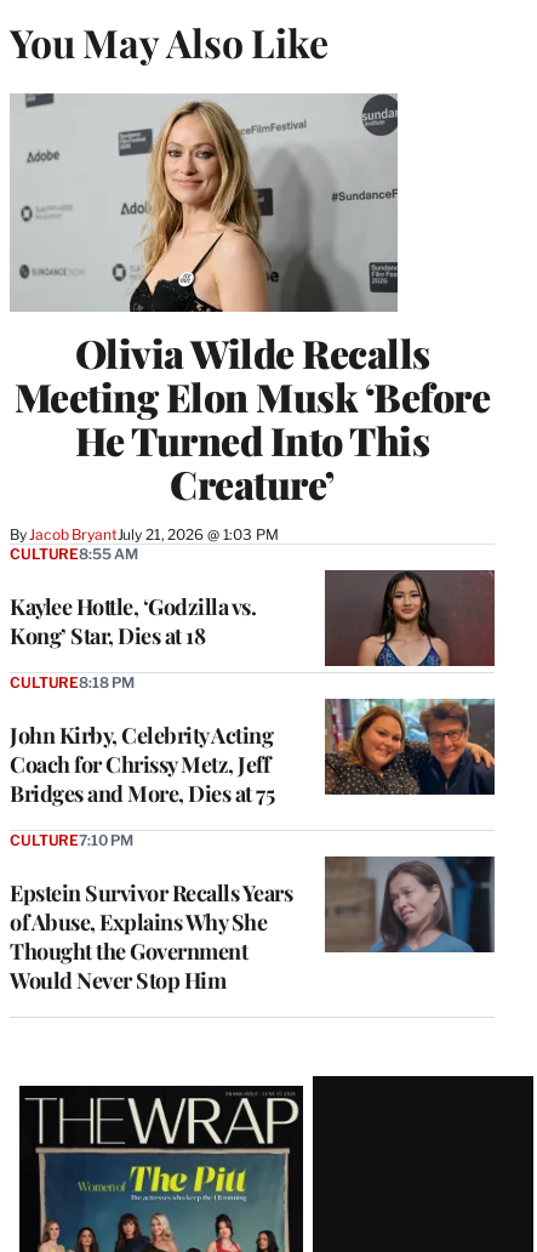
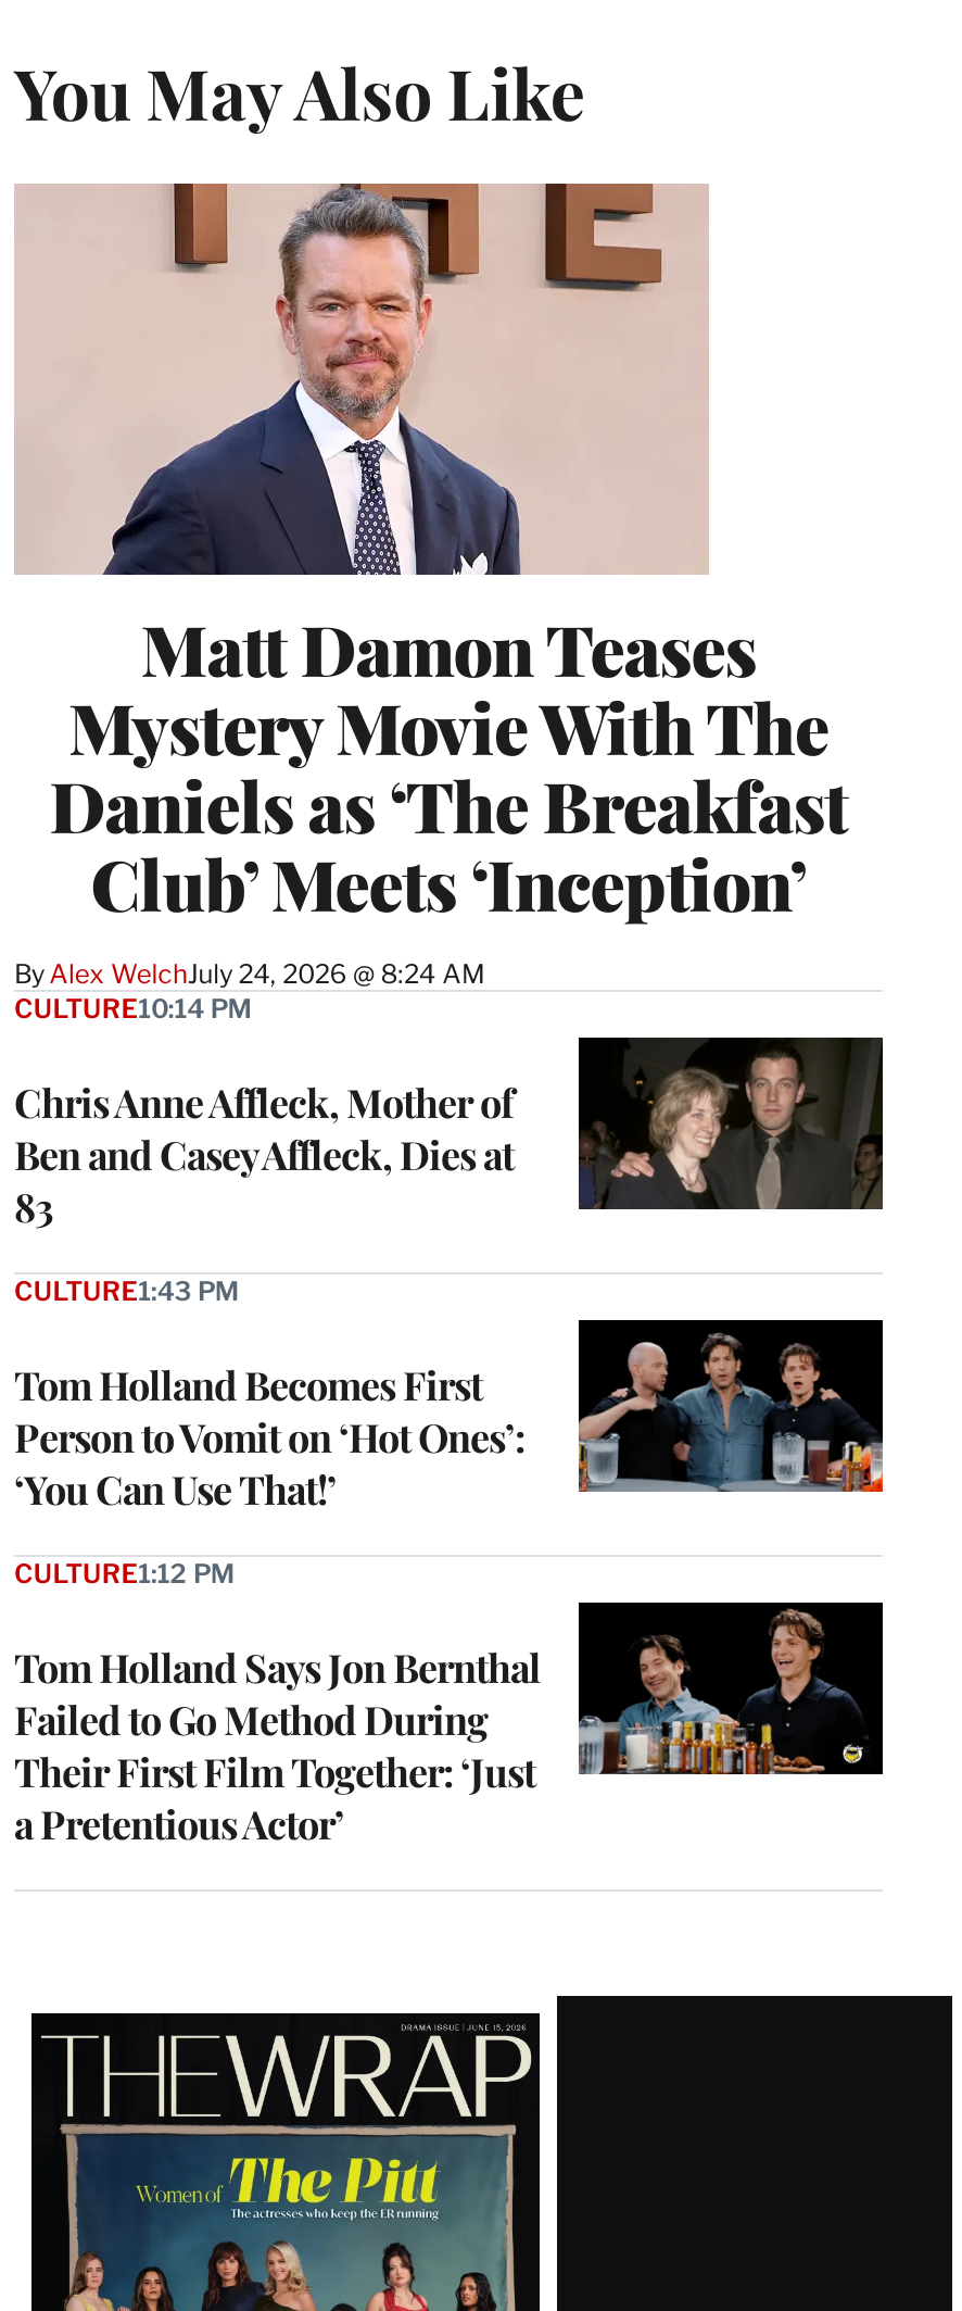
[10,93,490,544] [image] | Olivia Wilde Recalls | Meeting Elon Musk ‘Before | He Turned Into This | Creature’ | By Jacob BryantJuly 21, 2026 @ 1:03 PM -> [14,181,848,990] [image] | Matt Damon Teases | Mystery Movie With The | Daniels as ‘The Breakfast | Club’ Meets ‘Inception’ | By Alex WelchJuly 24, 2026 @ 8:24 AM
[10,545,138,563] CULTURE8:55 AM -> [14,993,251,1025] CULTURE10:14 PM
[325,570,495,667] [image] -> [581,1040,883,1211] [image]
[10,592,256,651] Kaylee Hottle, ‘Godzilla vs. | Kong’ Star, Dies at 18 -> [14,1077,514,1234] Chris Anne Affleck, Mother of | Ben and Casey Affleck, Dies at | 83
[10,674,135,692] CULTURE8:18 PM -> [14,1275,238,1308] CULTURE1:43 PM
[324,698,496,796] [image] -> [577,1318,885,1494] [image]
[10,721,274,808] John Kirby, Celebrity Acting | Coach for Chrissy Metz, Jeff | Bridges and More, Dies at 75 -> [14,1360,524,1516] Tom Holland Becomes First | Person to Vomit on ‘Hot Ones’: | ‘You Can Use That!’
[10,831,134,850] CULTURE7:10 PM -> [14,1558,234,1590] CULTURE1:12 PM
[10,855,496,995] [image] | Epstein Survivor Recalls Years | of Abuse, Explains Why She | Thought the Government | Would Never Stop Him -> [14,1600,885,1851] [image] | Tom Holland Says Jon Bernthal | Failed to Go Method During | Their First Film Together: ‘Just | a Pretentious Actor’

